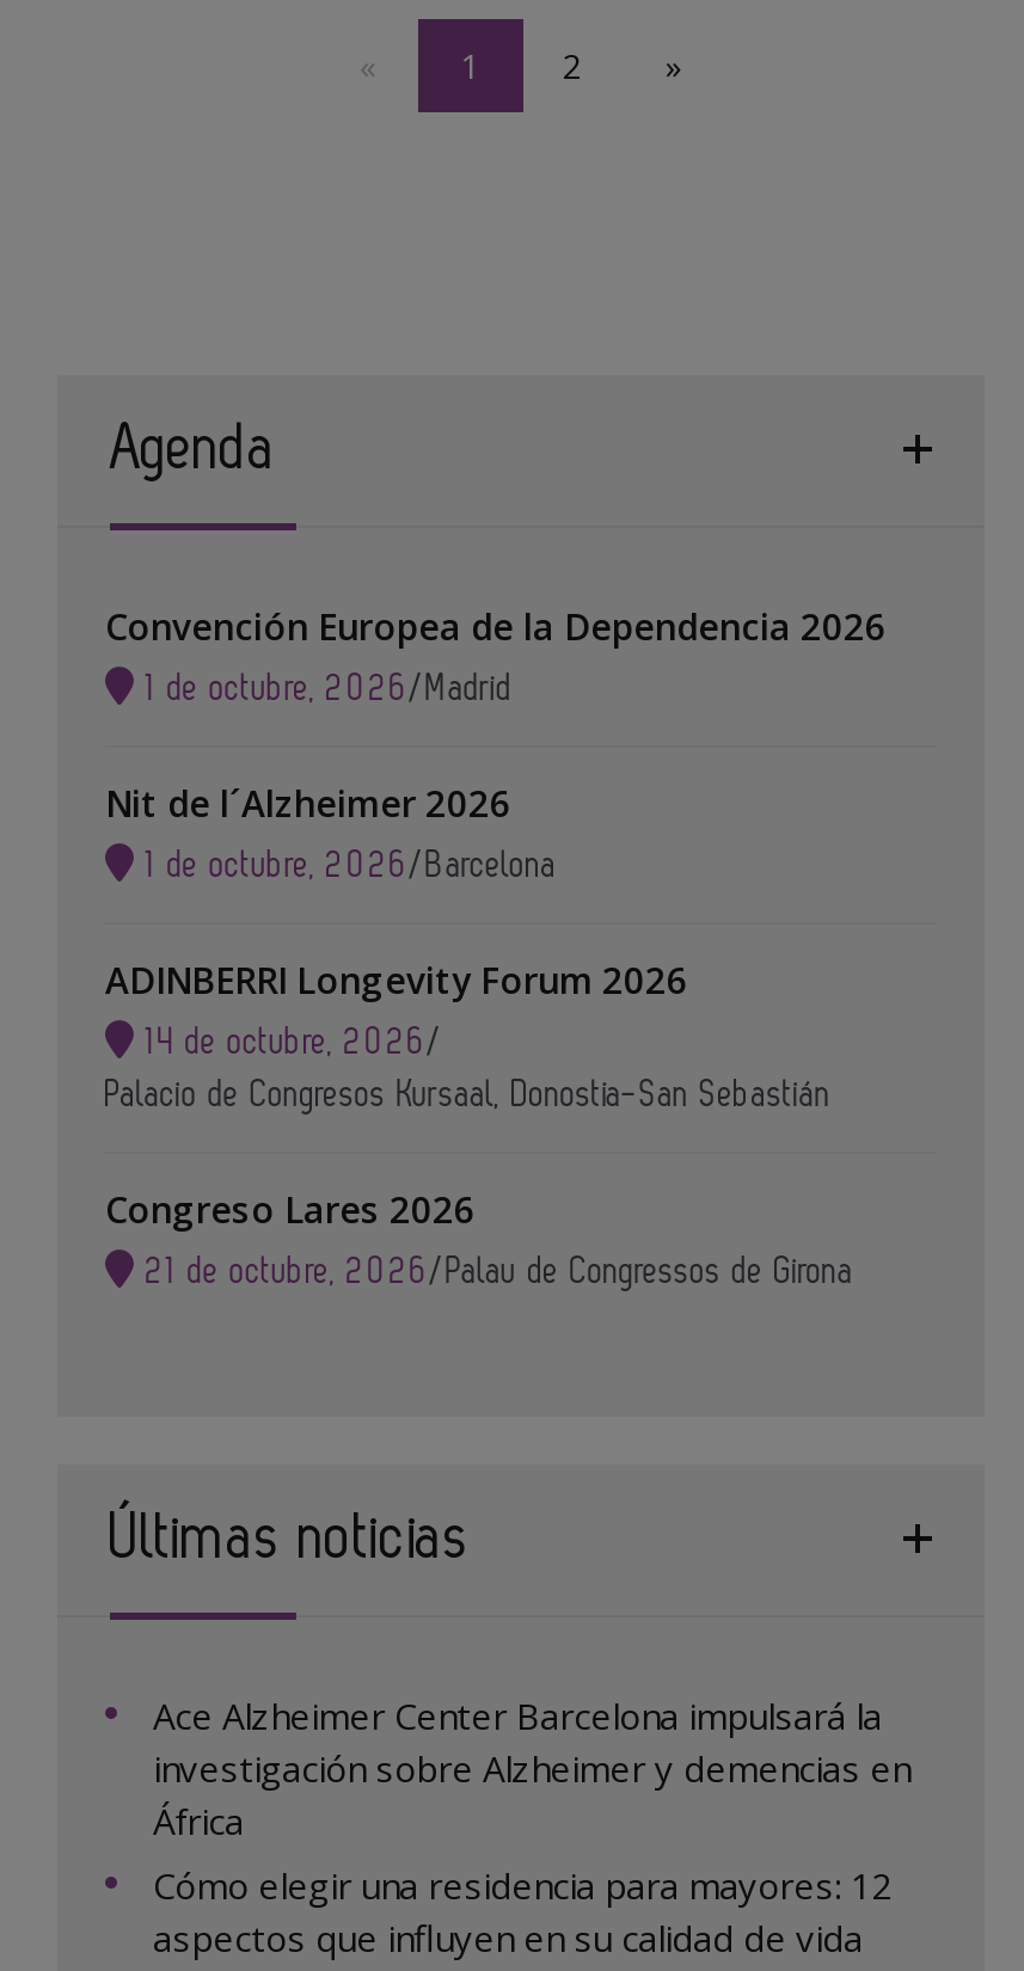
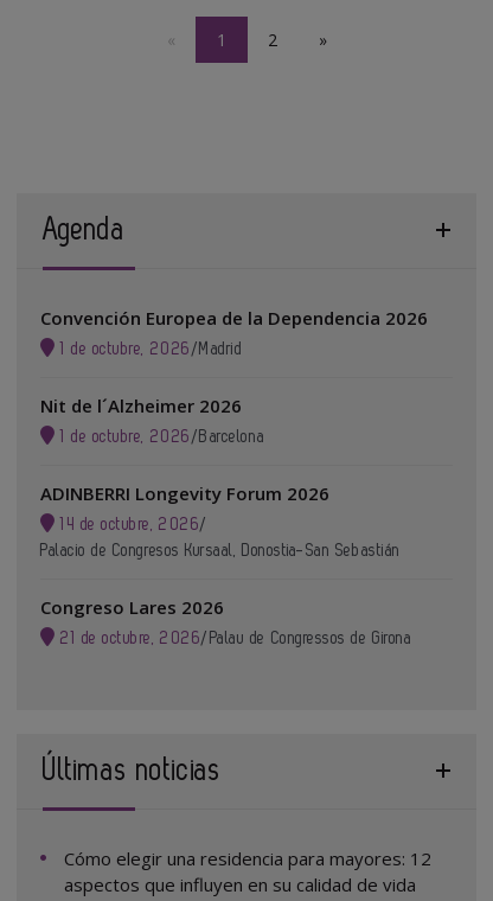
[153,1691,910,1844] Ace Alzheimer Center Barcelona impulsará la | investigación sobre Alzheimer y demencias en | África -> none

